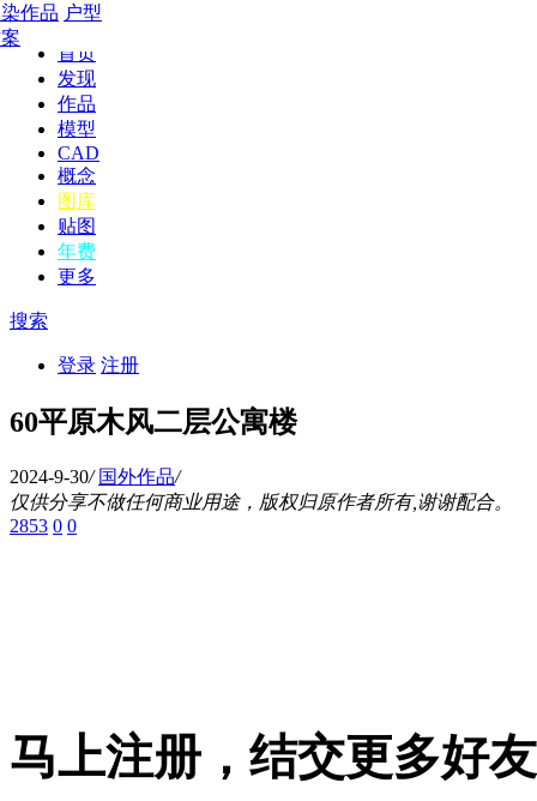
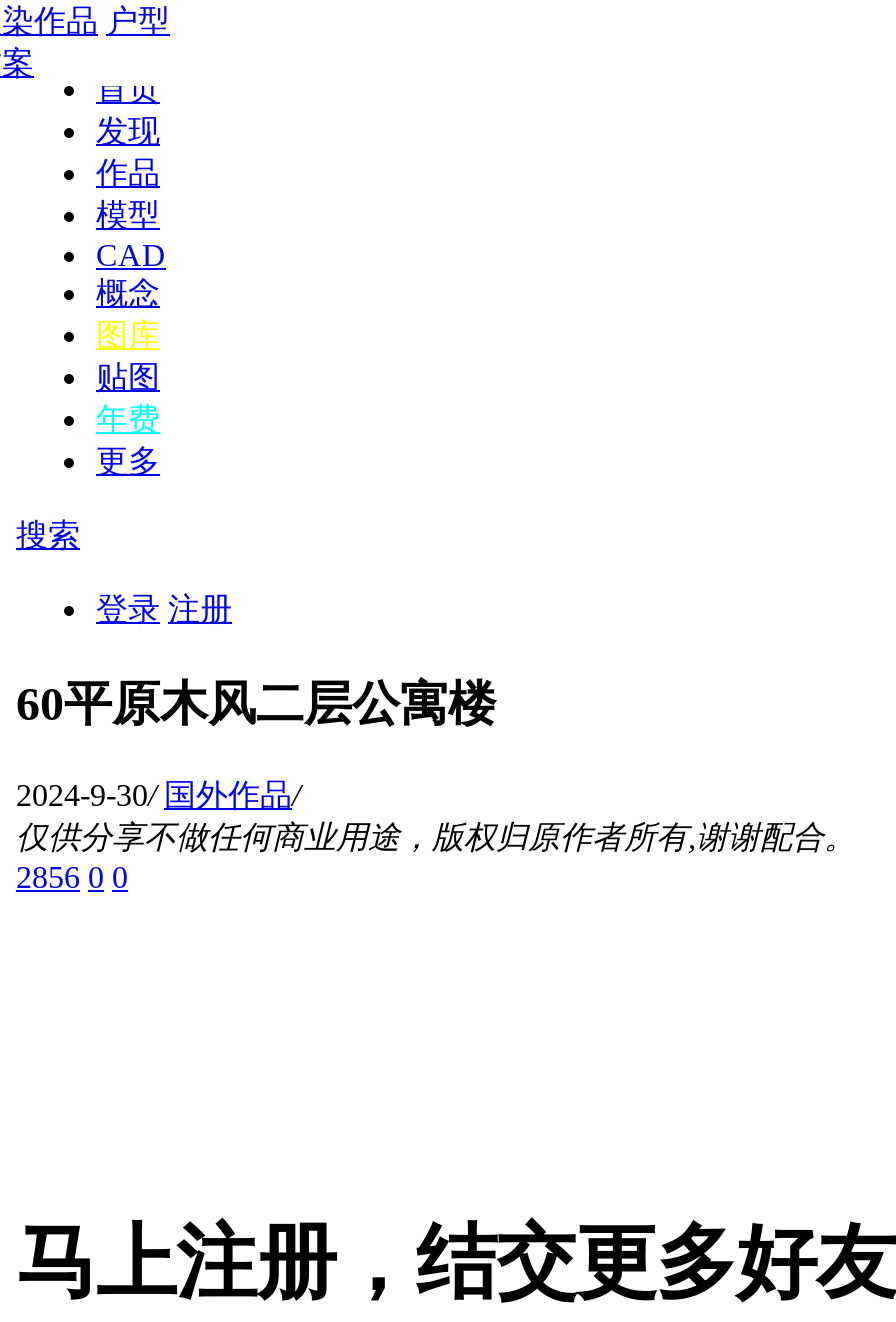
[10,515,77,536] 2853 0 0 -> [16,860,128,894] 2856 0 0

